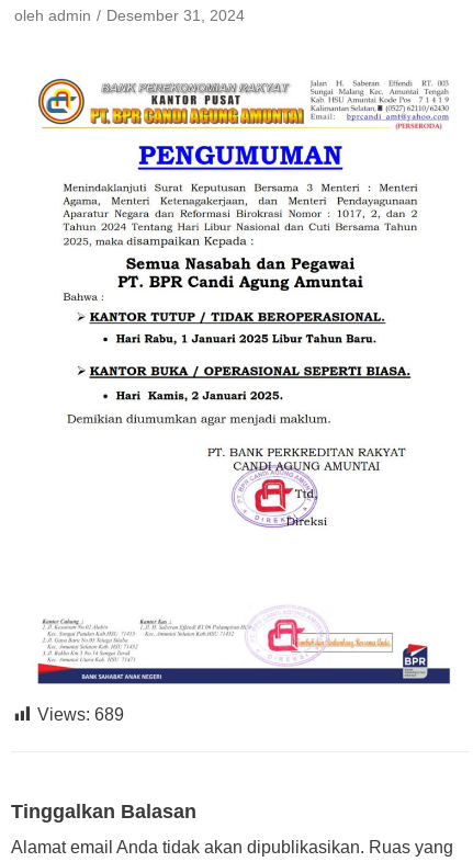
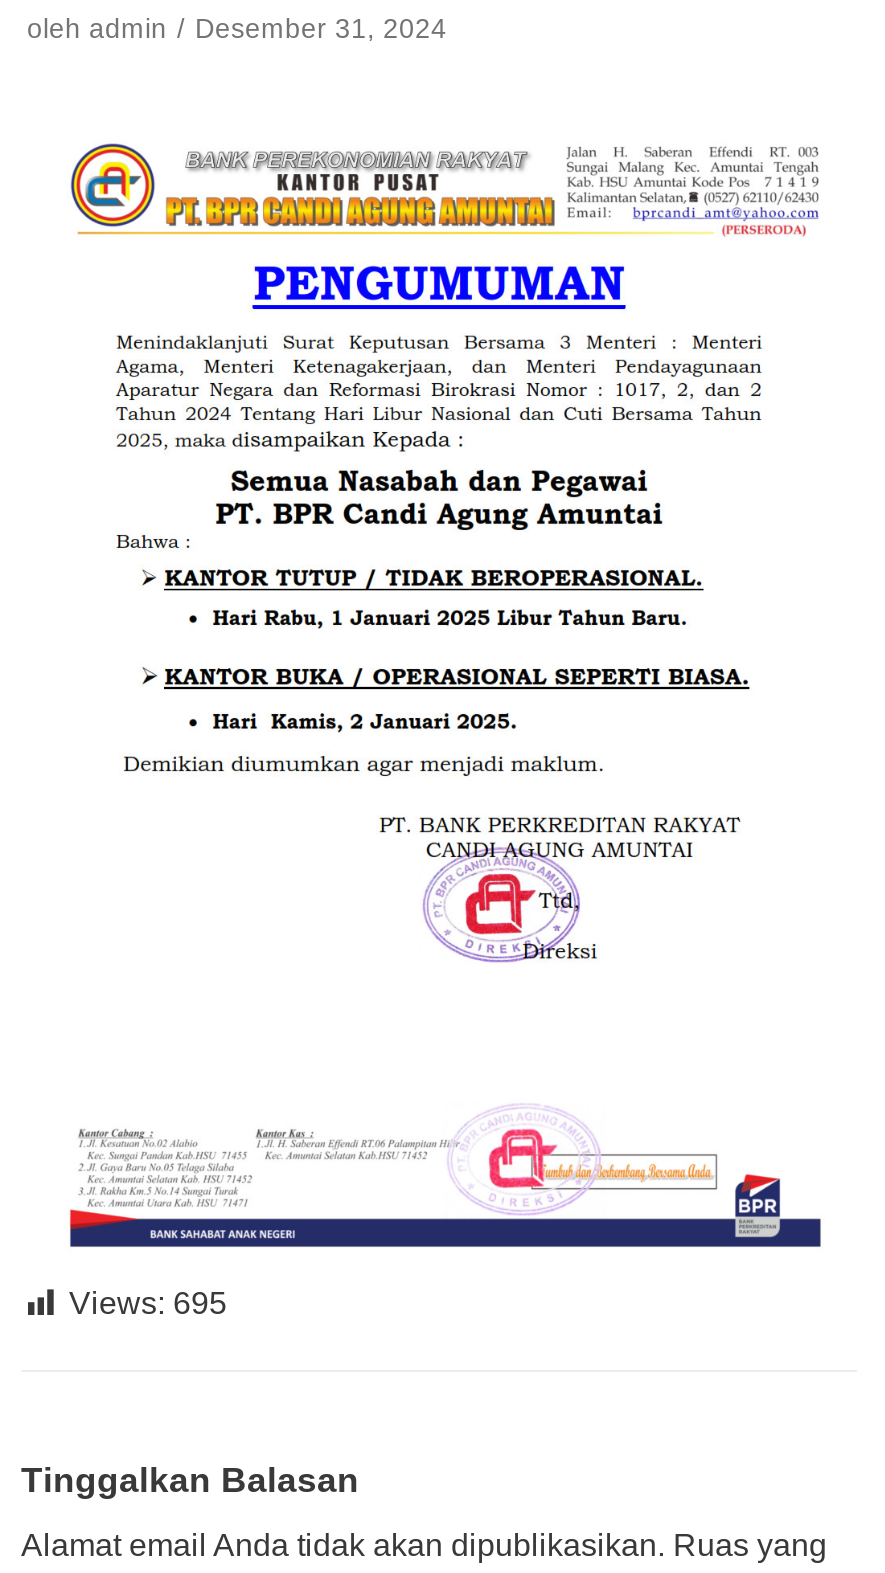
[37,705,124,724] Views: 689 -> [69,1286,227,1320] Views: 695

